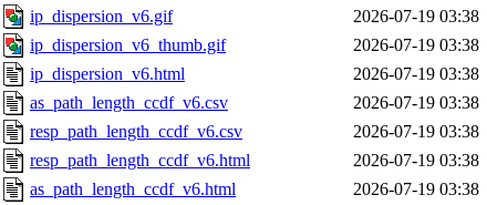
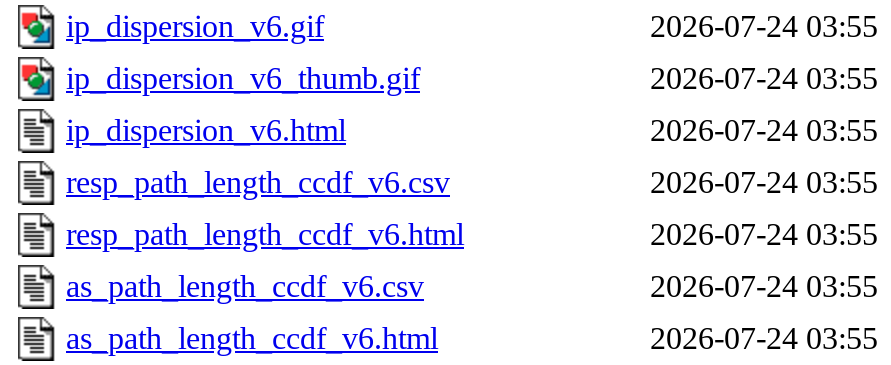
[353,7,479,26] 2026-07-19 03:38 -> [650,10,878,44] 2026-07-24 03:55
[353,36,479,55] 2026-07-19 03:38 -> [650,62,878,96] 2026-07-24 03:55
[353,65,479,84] 2026-07-19 03:38 -> [650,114,878,252] 2026-07-24 03:55 | 2026-07-24 03:55 | 2026-07-24 03:55
moved [30,94,228,112] -> [66,270,424,304]: as_path_length_ccdf_v6.csv
[353,94,479,170] 2026-07-19 03:38 | 2026-07-19 03:38 | 2026-07-19 03:38 -> [650,270,878,304] 2026-07-24 03:55
moved [30,122,242,141] -> [66,166,450,200]: resp_path_length_ccdf_v6.csv
moved [30,151,250,170] -> [66,218,464,252]: resp_path_length_ccdf_v6.html
[353,180,479,199] 2026-07-19 03:38 -> [650,322,878,356] 2026-07-24 03:55

